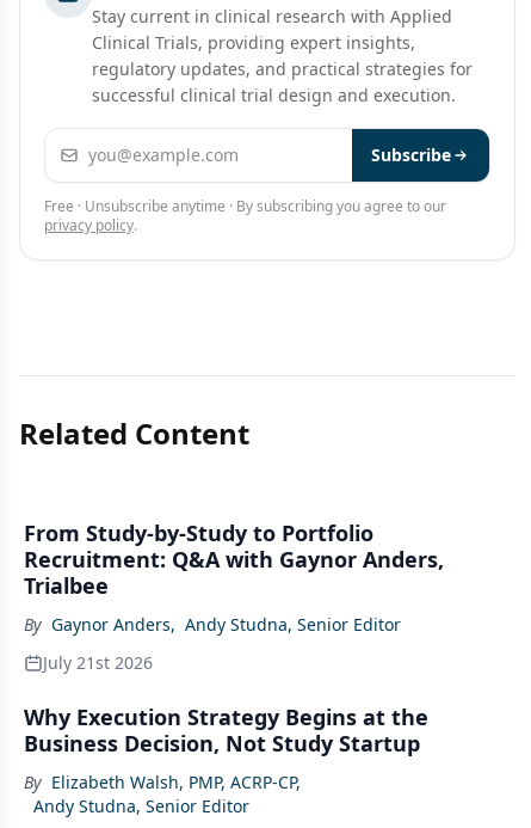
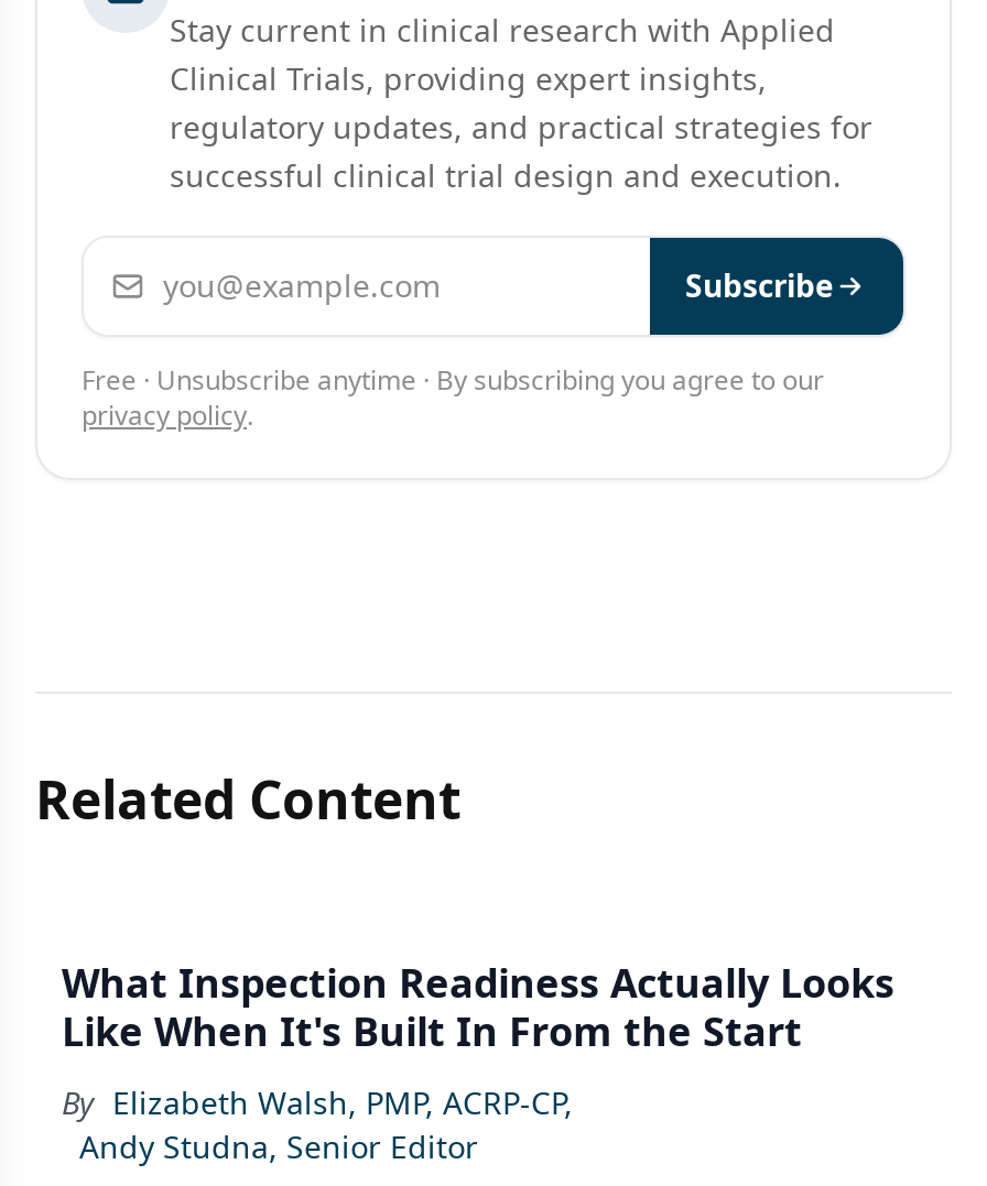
[24,519,444,758] From Study-by-Study to Portfolio | Recruitment: Q&A with Gaynor Anders, | Trialbee | By Gaynor Anders, Andy Studna, Senior Editor | July 21st 2026 | Why Execution Strategy Begins at the | Business Decision, Not Study Startup -> [62,956,894,1057] What Inspection Readiness Actually Looks | Like When It's Built In From the Start

